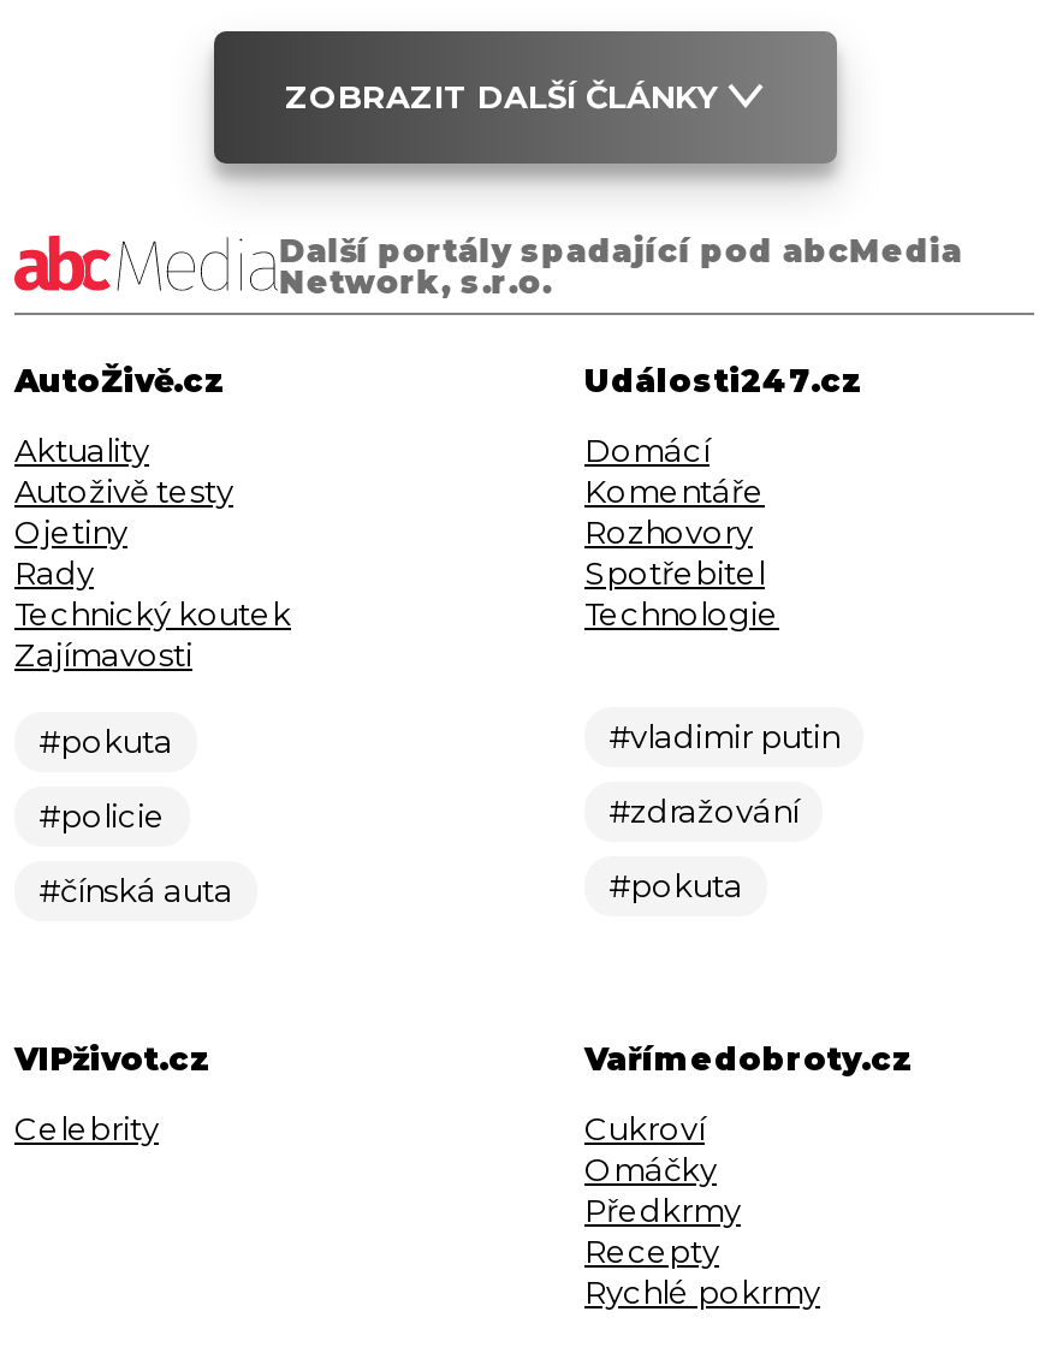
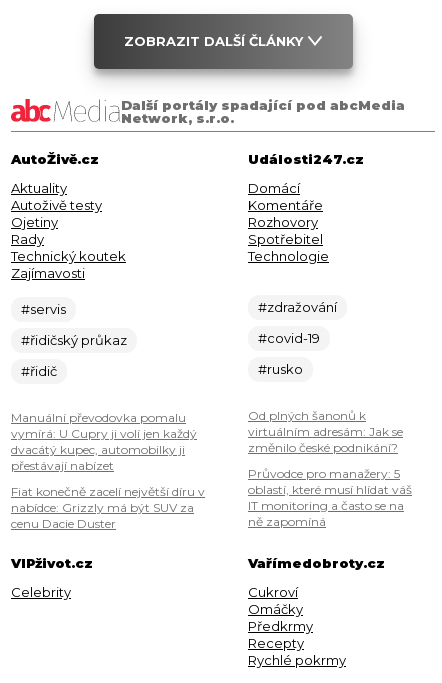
[38,722,233,910] #pokuta | #policie | #čínská auta -> [11,301,205,531] #servis | #řidičský průkaz | #řidič | Manuální převodovka pomalu | vymírá: U Cupry ji volí jen každý | dvacátý kupec, automobilky ji | přestávají nabízet | Fiat konečně zacelí největší díru v | nabídce: Grizzly má být SUV za | cenu Dacie Duster
[608,717,839,756] #vladimir putin -> none
moved [608,792,798,830] -> [258,299,337,315]: #zdražování
[608,866,743,905] #pokuta -> [248,330,412,529] #covid-19 | #rusko | Od plných šanonů k | virtuálním adresám: Jak se | změnilo české podnikání? | Průvodce pro manažery: 5 | oblastí, které musí hlídat váš | IT monitoring a často se na | ně zapomíná

